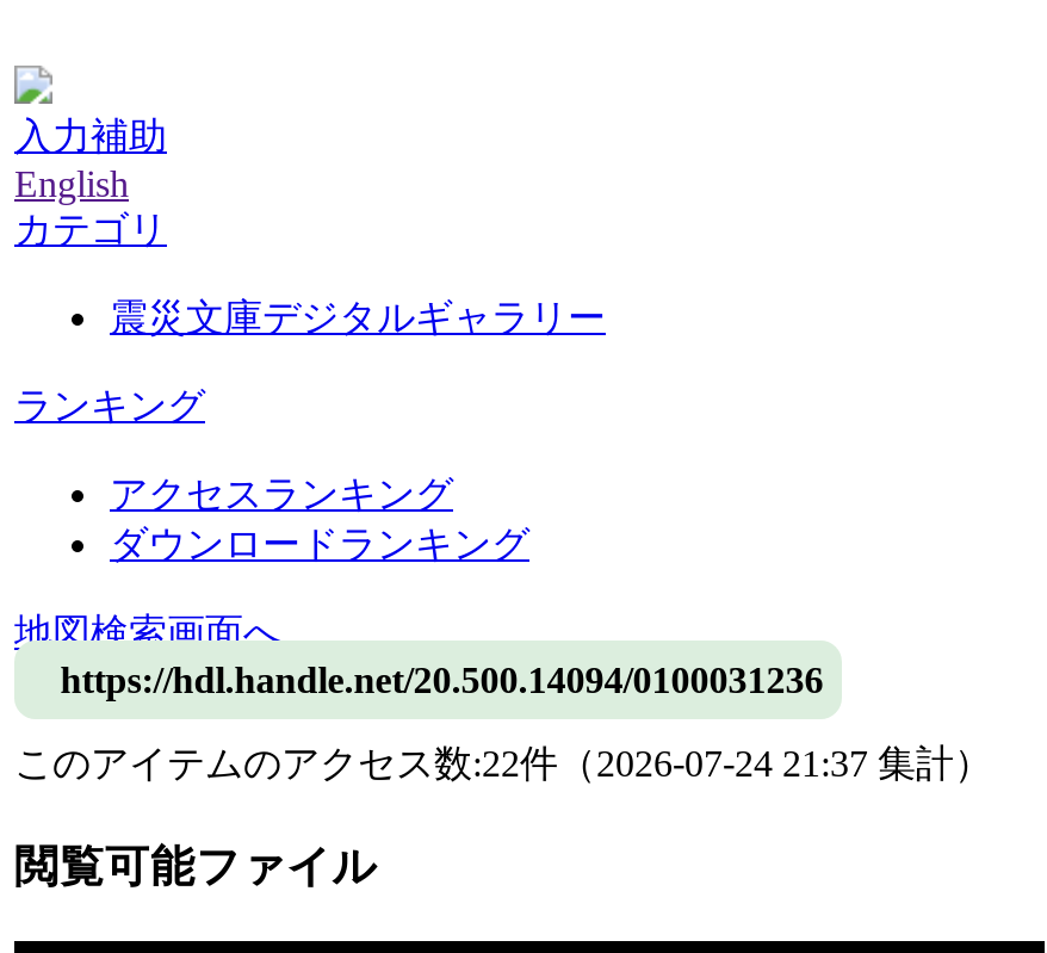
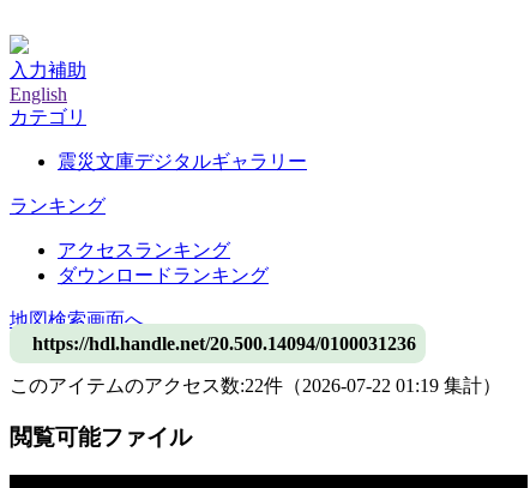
[14,743,992,784] このアイテムのアクセス数:22件（2026-07-24 21:37 集計） -> [10,375,501,396] このアイテムのアクセス数:22件（2026-07-22 01:19 集計）

